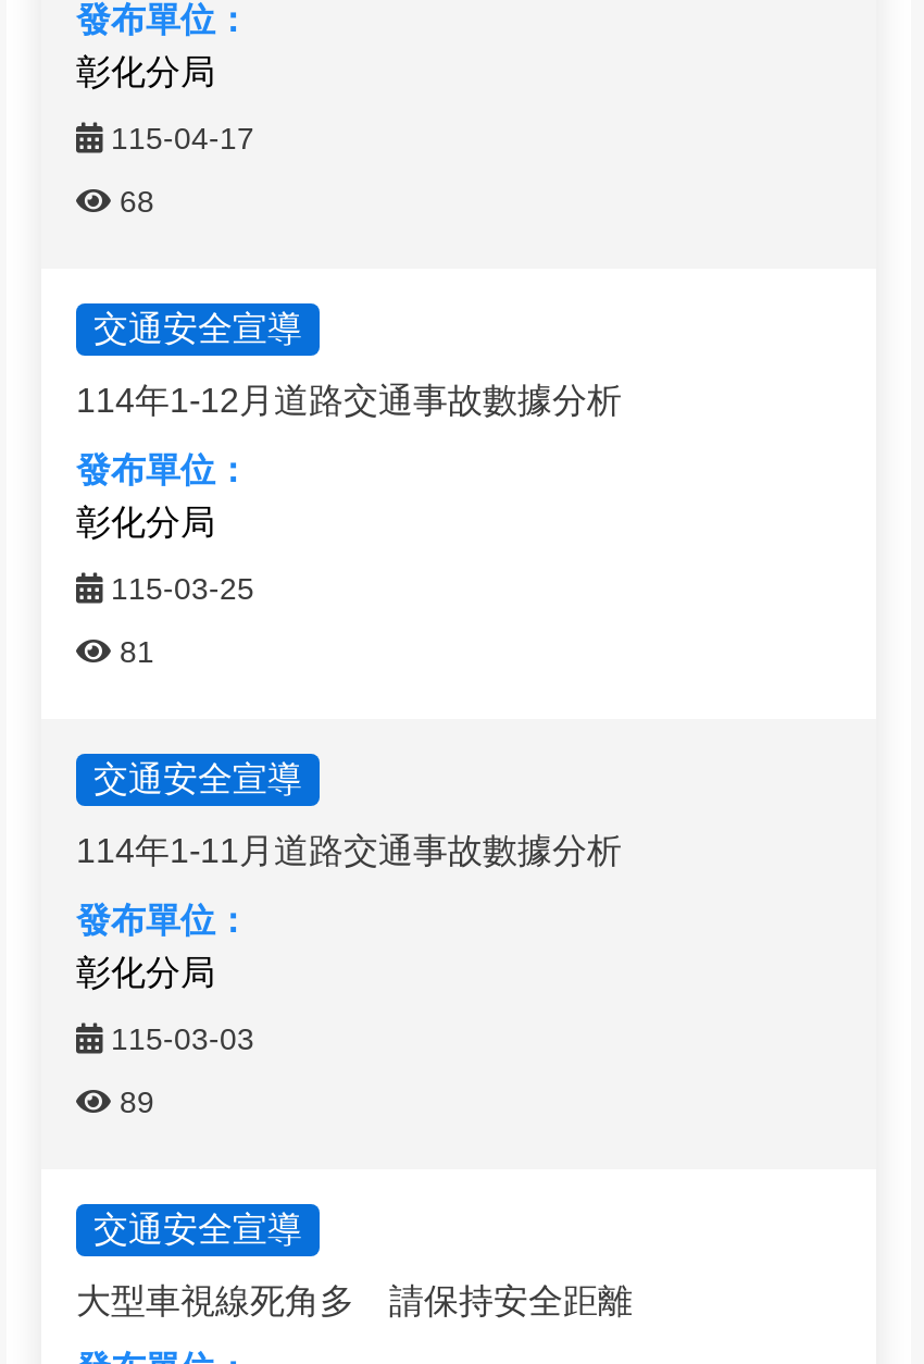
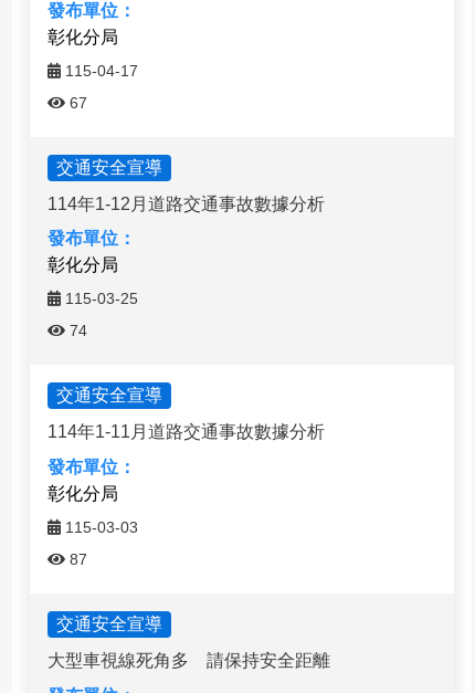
[120,184,154,219] 68 -> [70,93,87,111] 67
[120,634,154,669] 81 -> [70,322,87,340] 74
[120,1084,154,1118] 89 -> [70,551,87,568] 87

